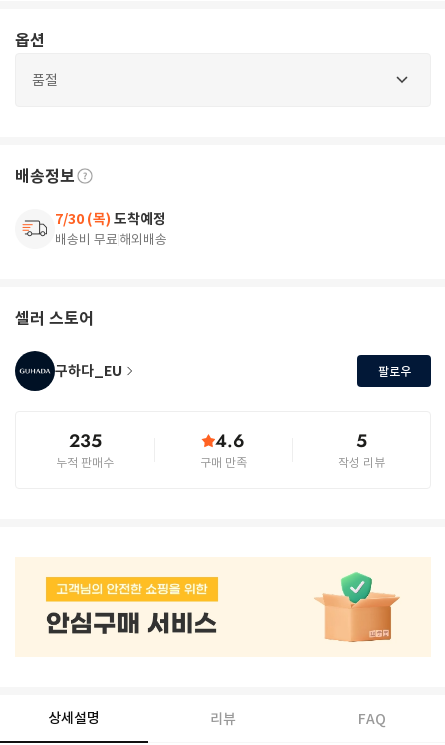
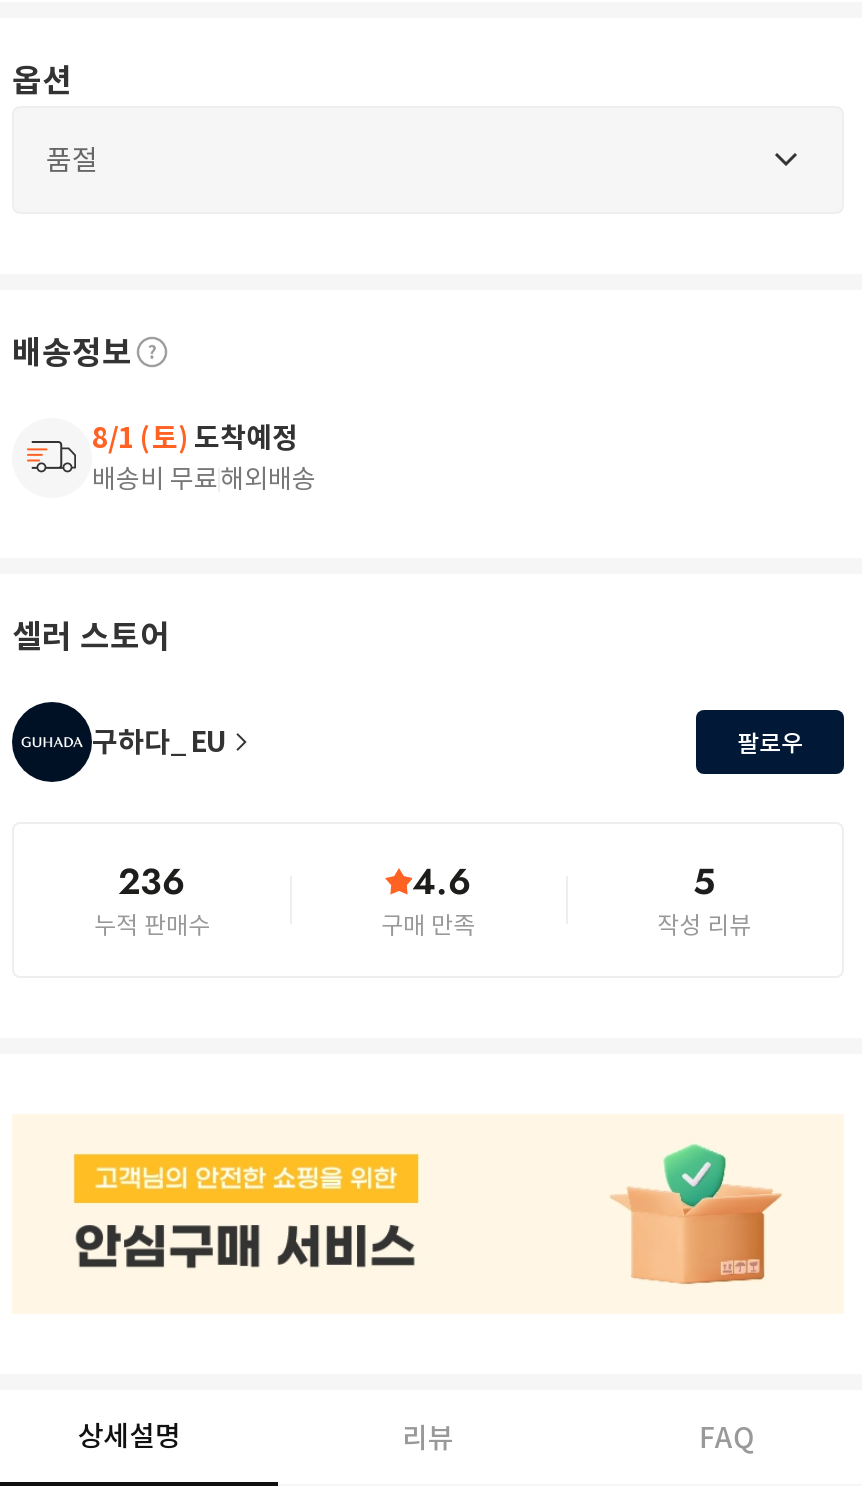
[55,210,166,228] 7/30 (목) 도착예정 -> [92,420,298,456] 8/1 (토) 도착예정
[68,428,101,454] 235 -> [118,856,186,908] 236

